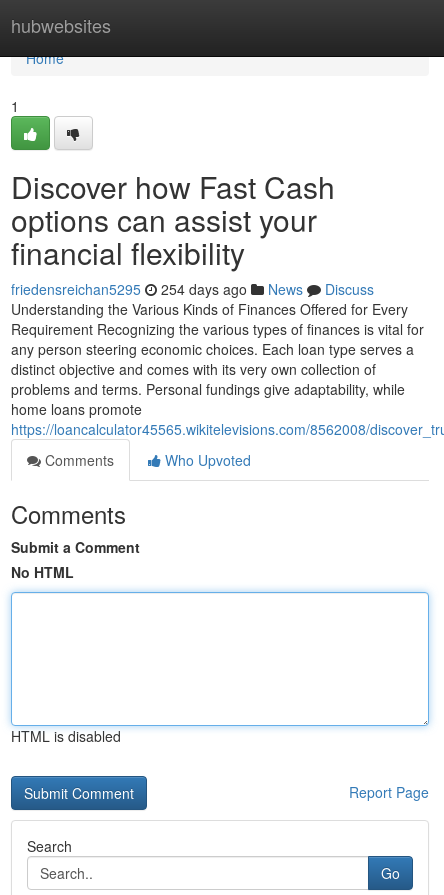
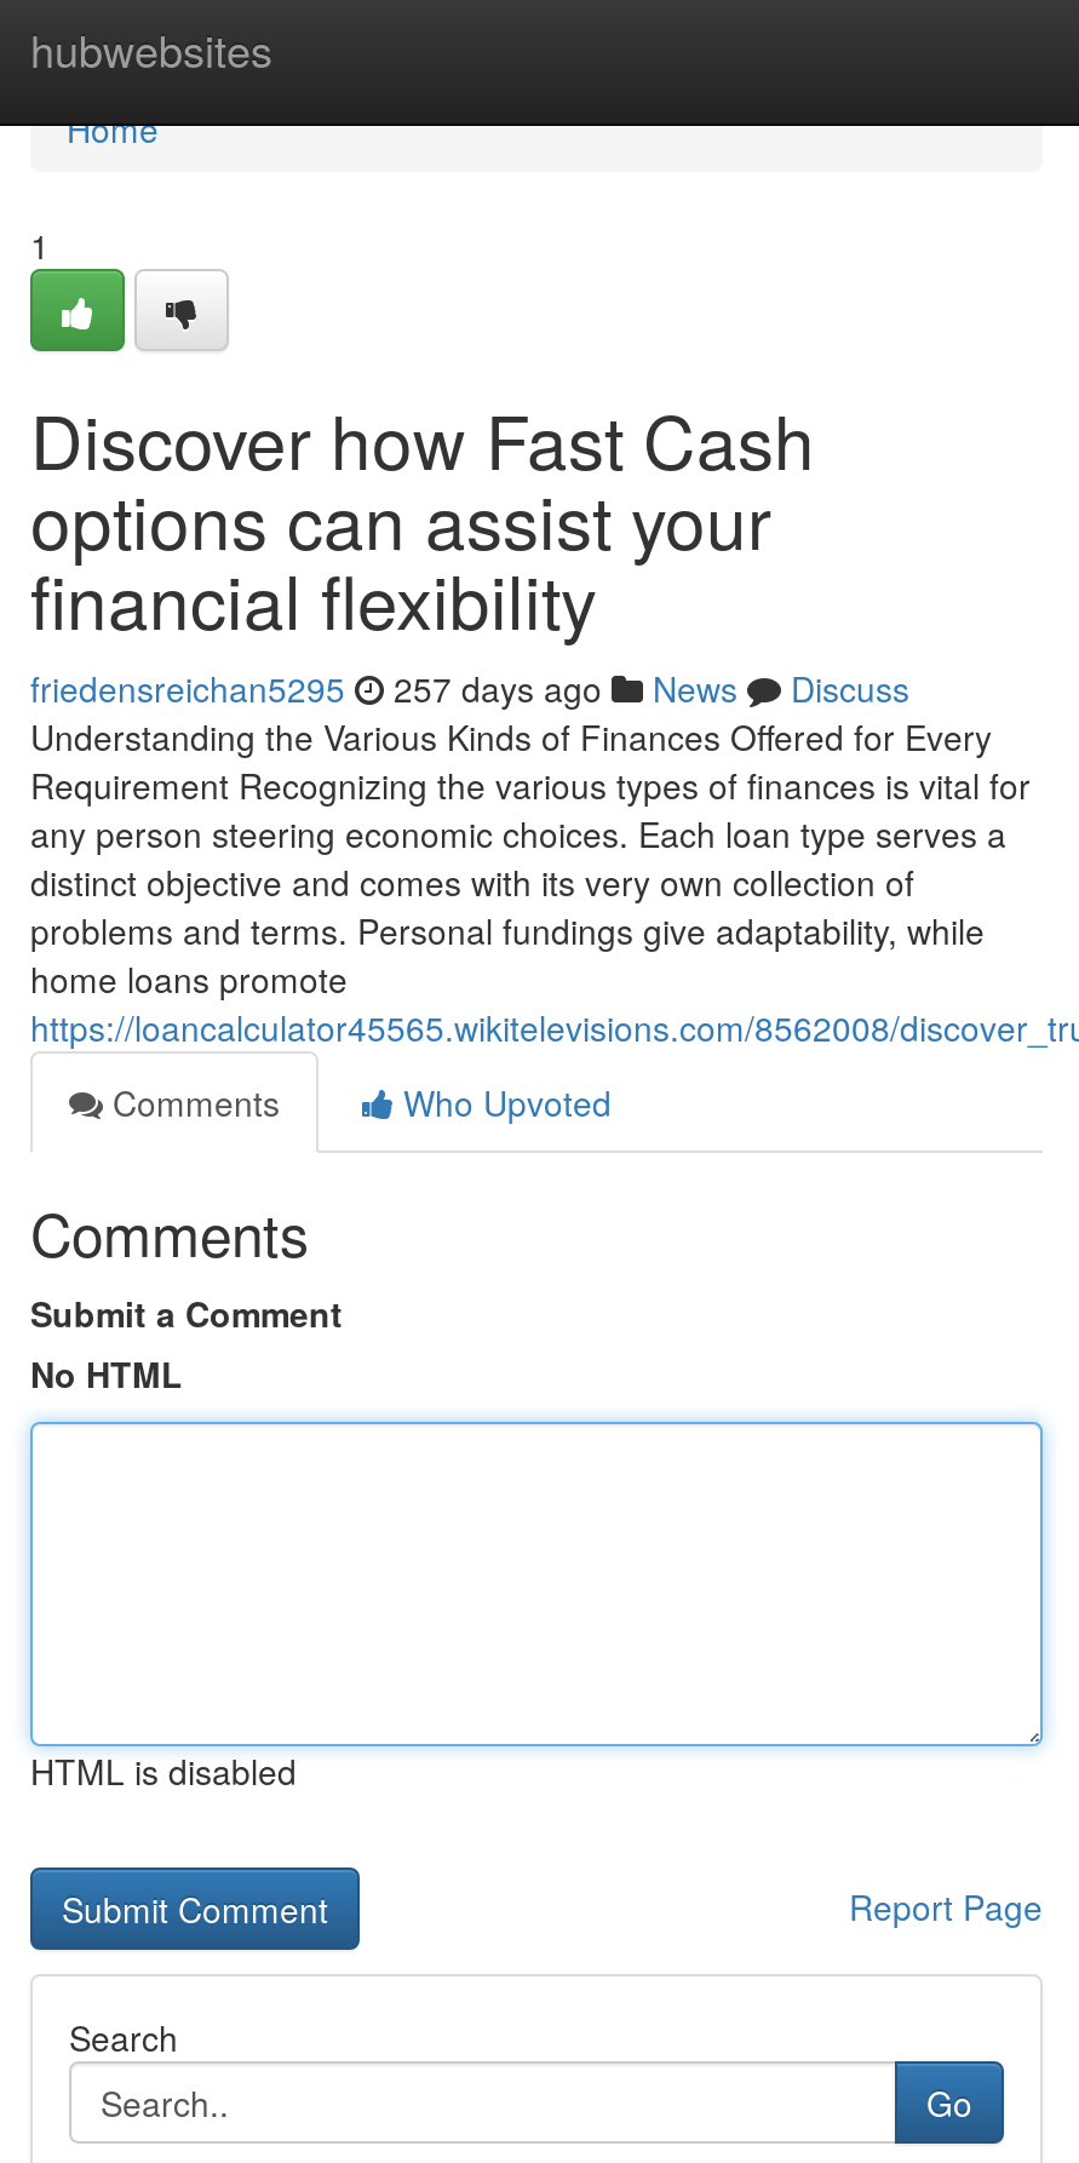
[11,279,374,299] friedensreichan5295 254 days ago News Discuss -> [30,664,909,712] friedensreichan5295 257 days ago News Discuss

